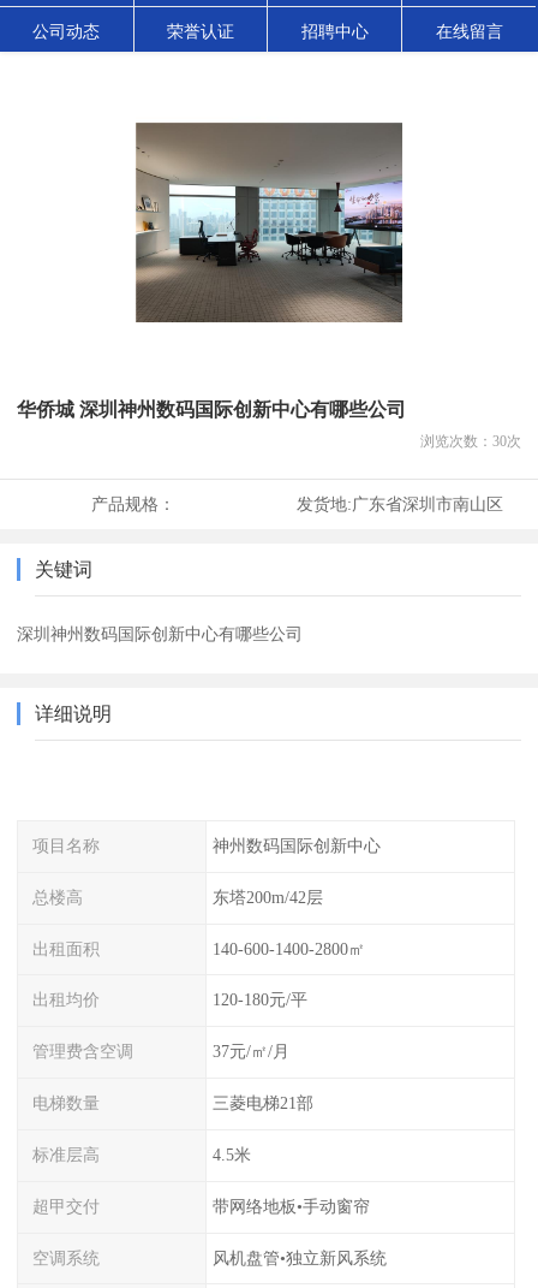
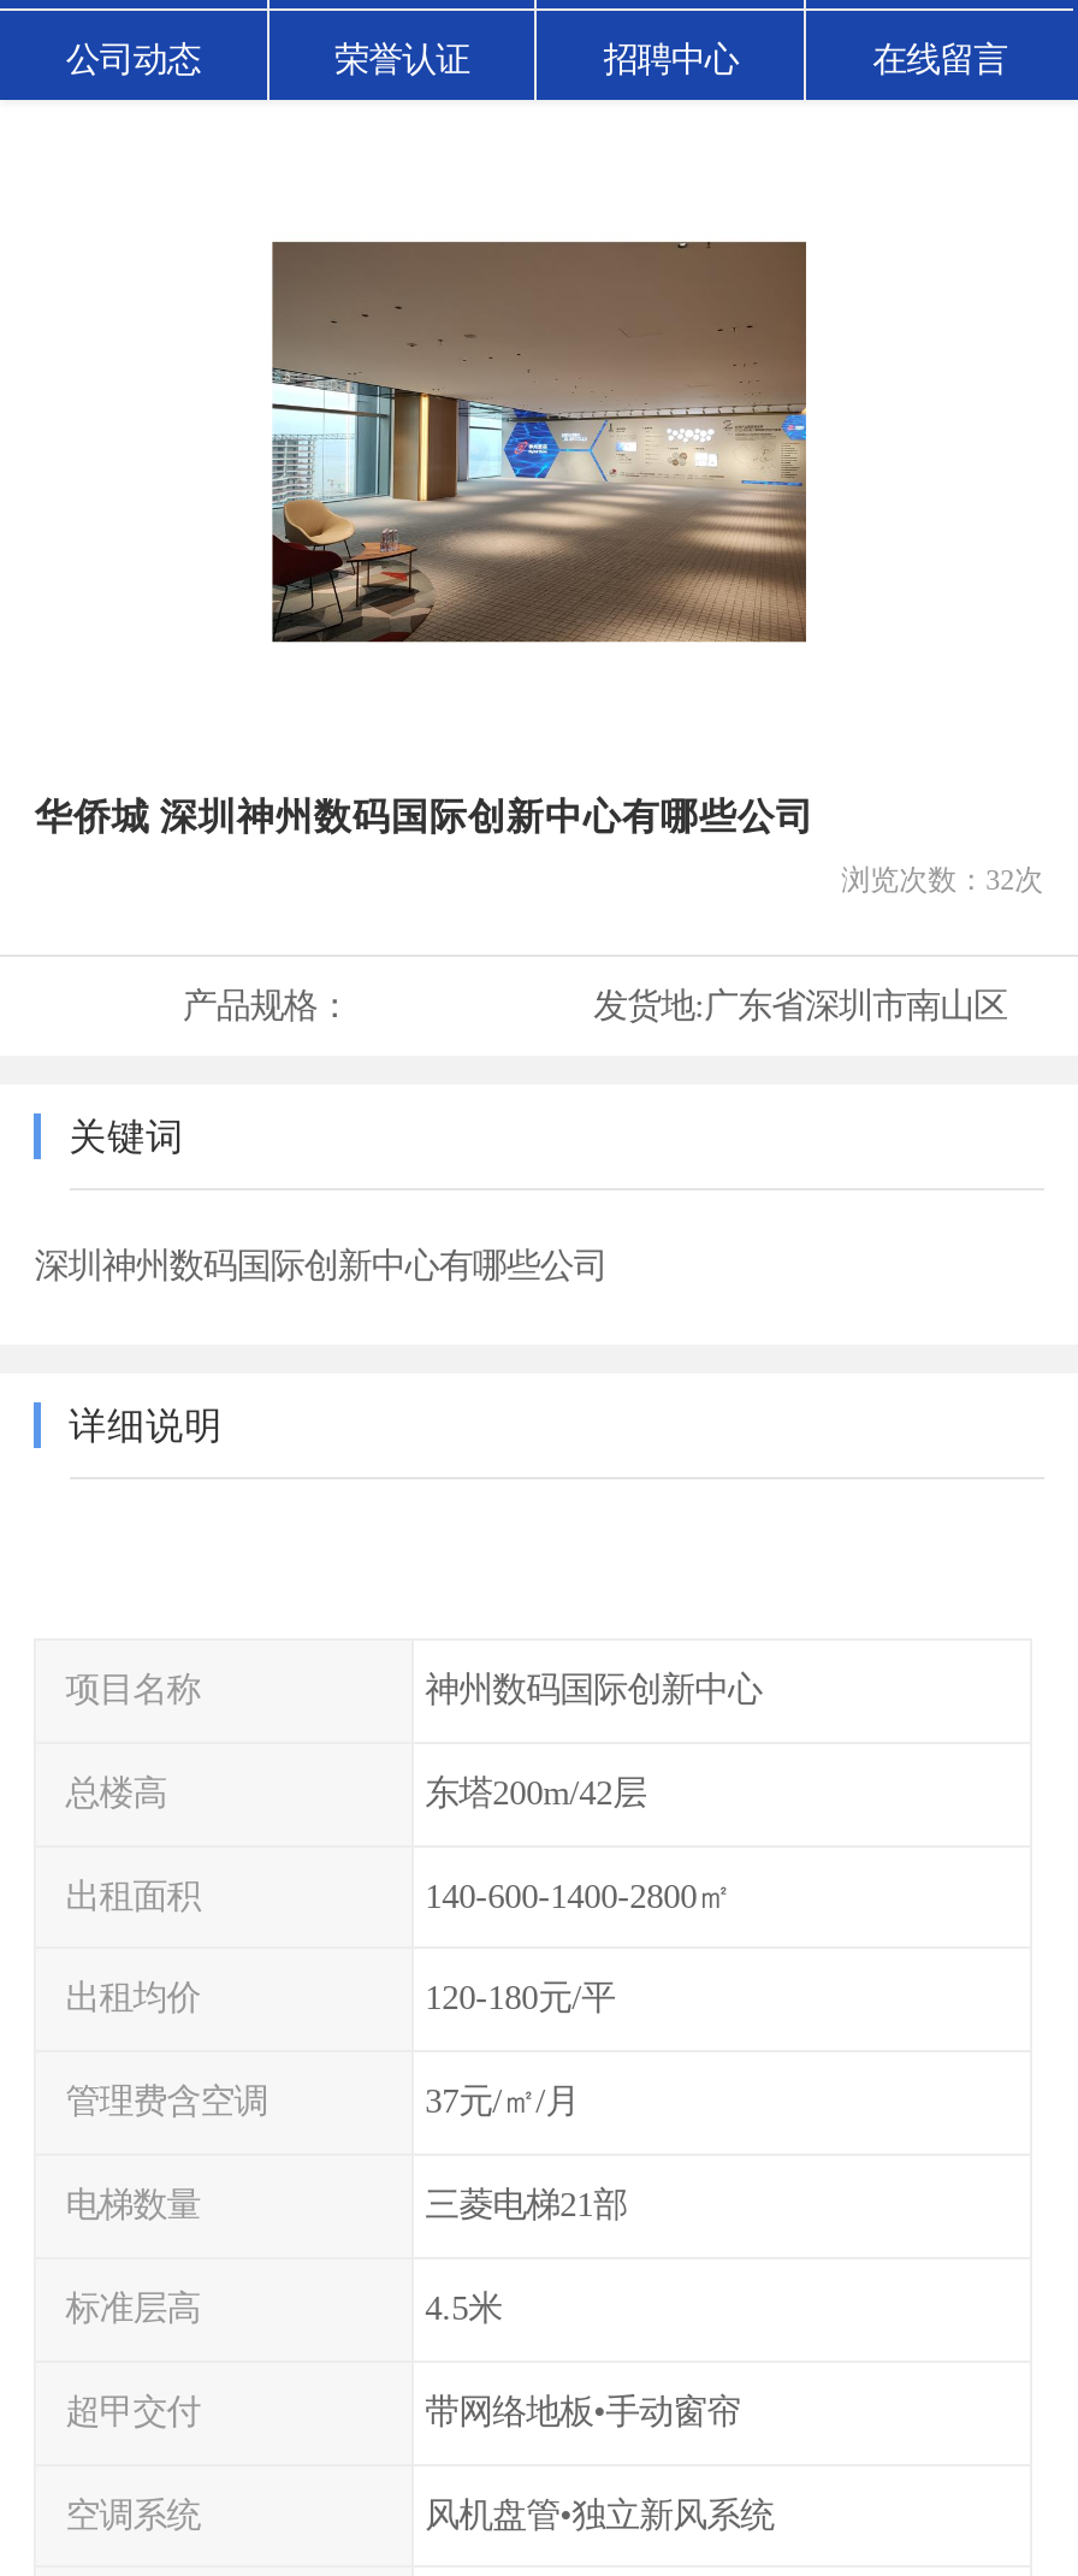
[134,123,403,324] [image] -> [272,242,808,644] [image]
[420,433,521,450] 浏览次数：30次 -> [841,863,1044,897] 浏览次数：32次

